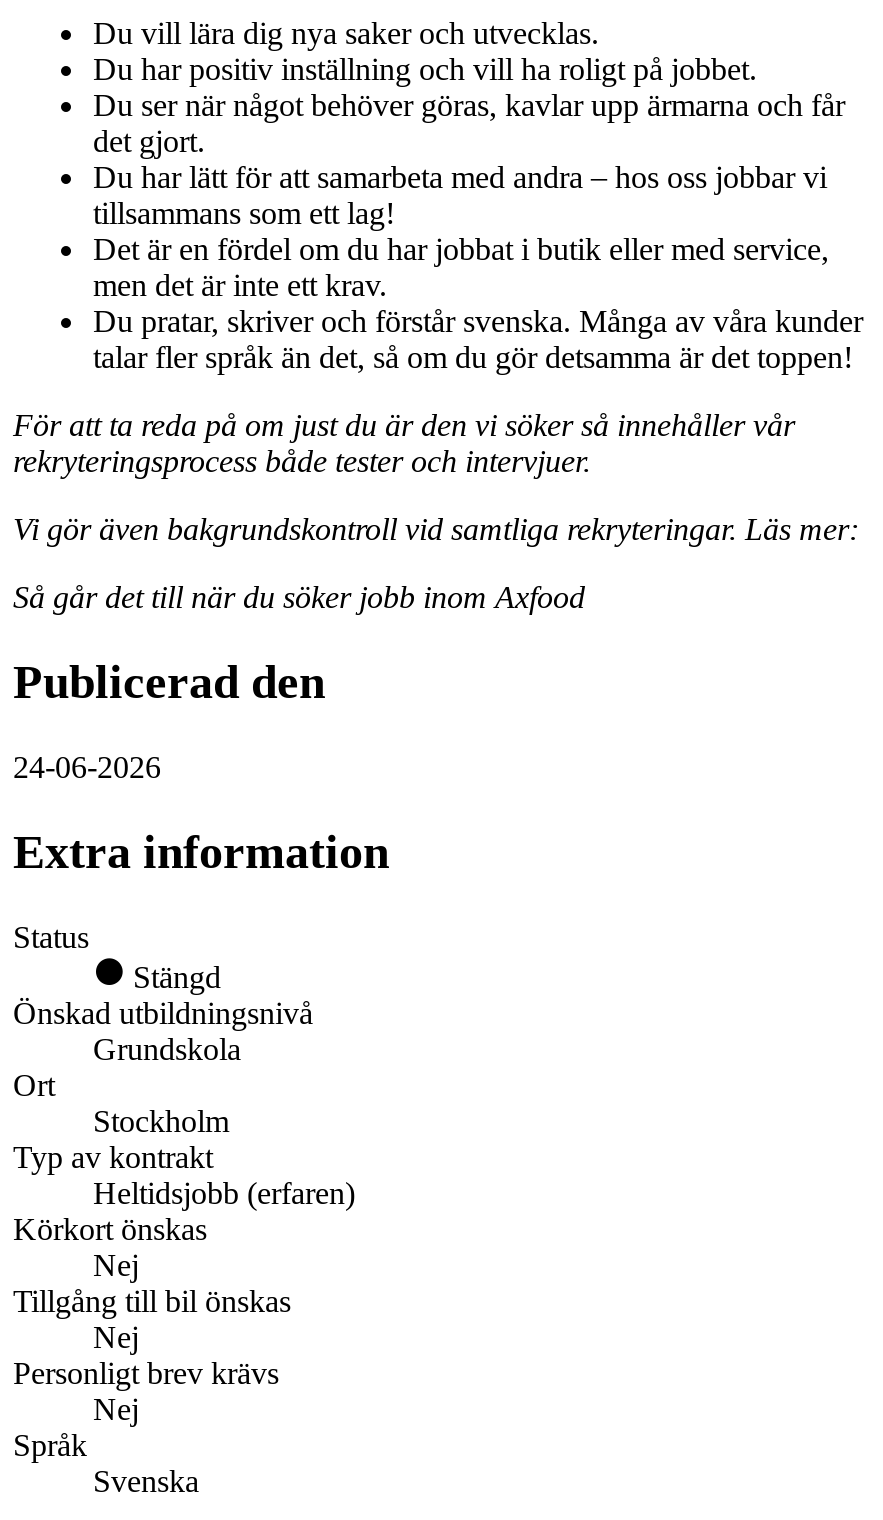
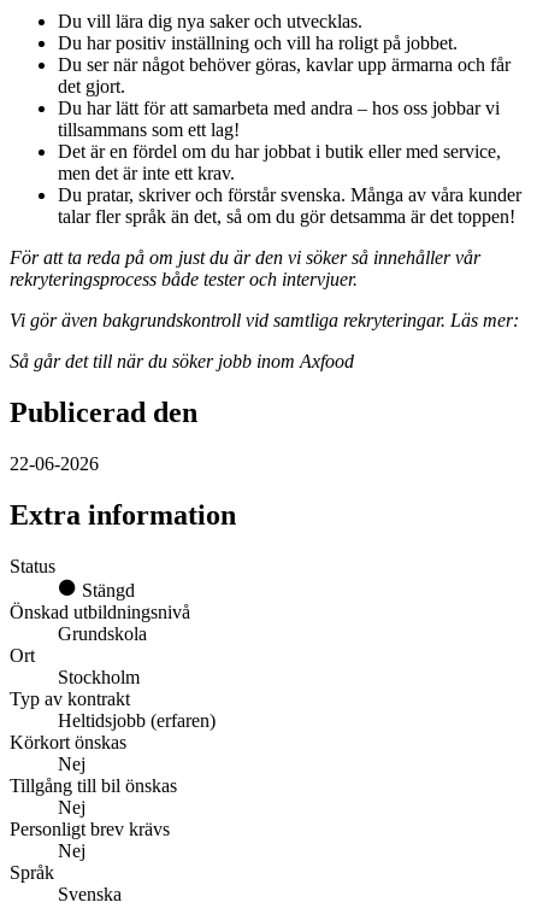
[13,750,161,784] 24-06-2026 -> [10,453,99,474] 22-06-2026

